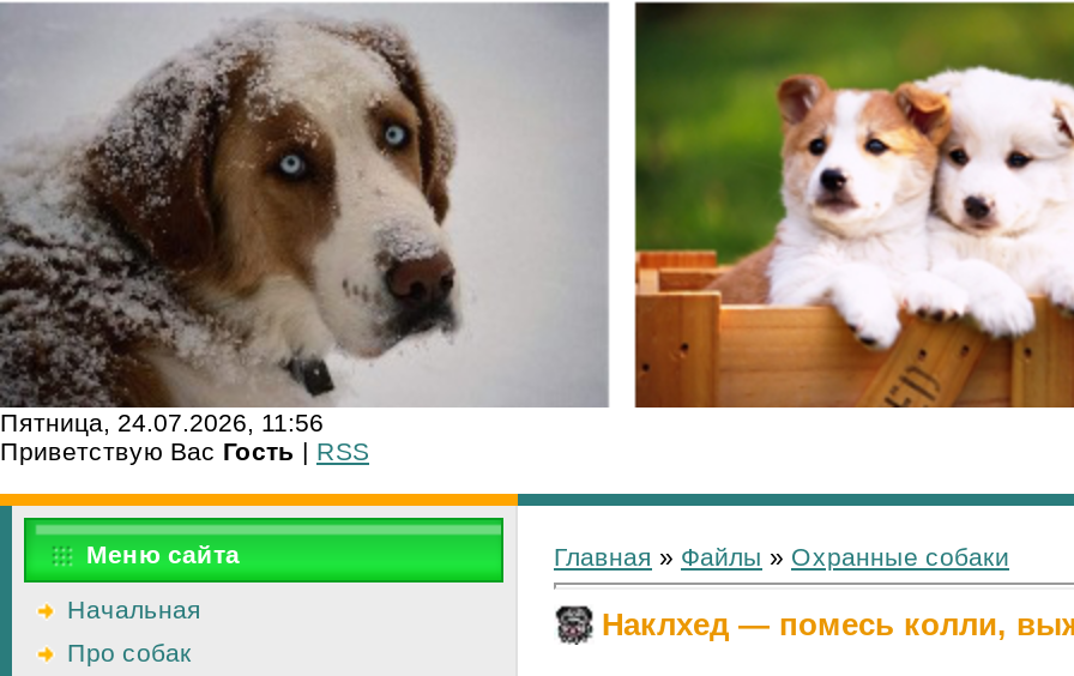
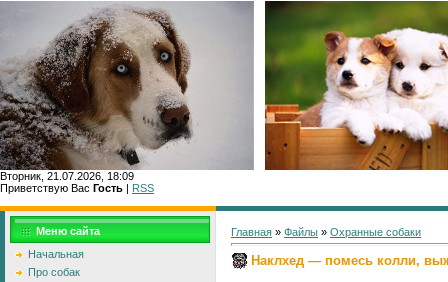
[0,408,324,436] Пятница, 24.07.2026, 11:56 -> [0,170,134,182] Вторник, 21.07.2026, 18:09

